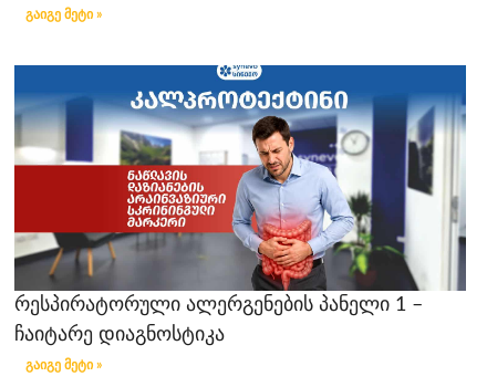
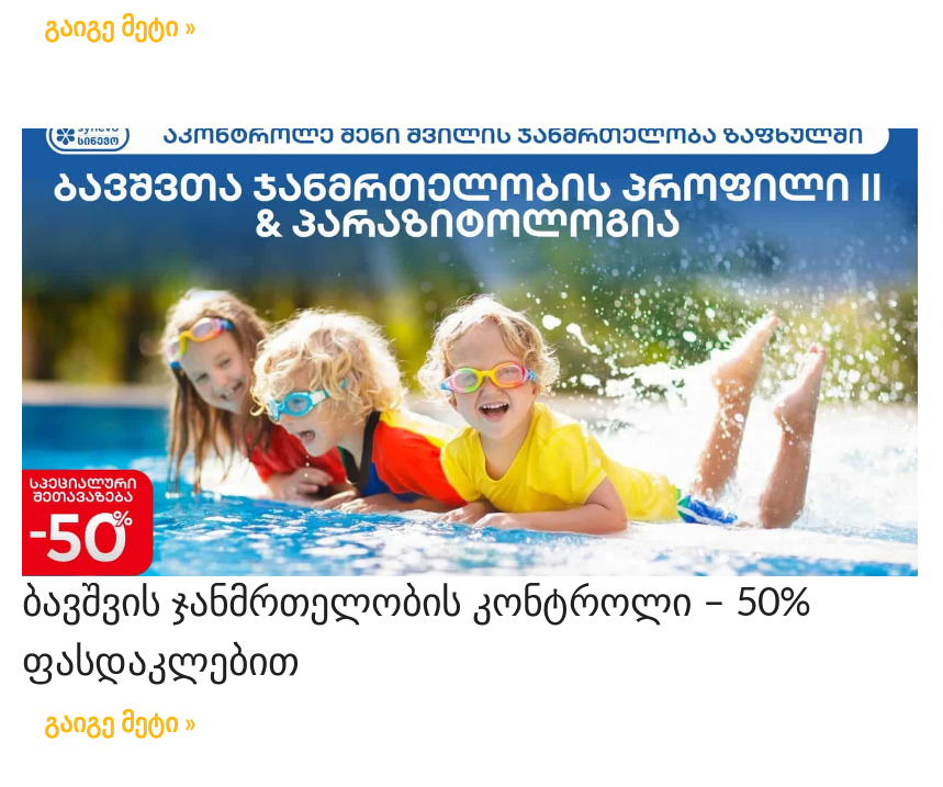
[13,64,467,315] [image] | რესპირატორული ალერგენების პანელი 1 – -> [20,128,920,624] [image] | ბავშვის ჯანმრთელობის კონტროლი – 50%
[14,325,225,345] ჩაიტარე დიაგნოსტიკა -> [22,643,299,683] ფასდაკლებით

